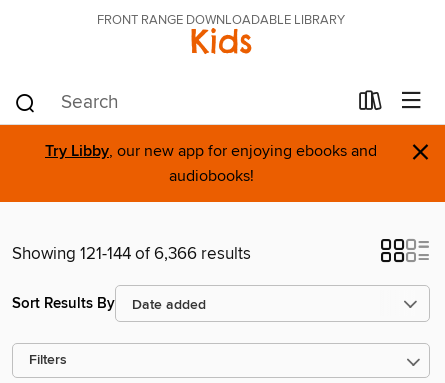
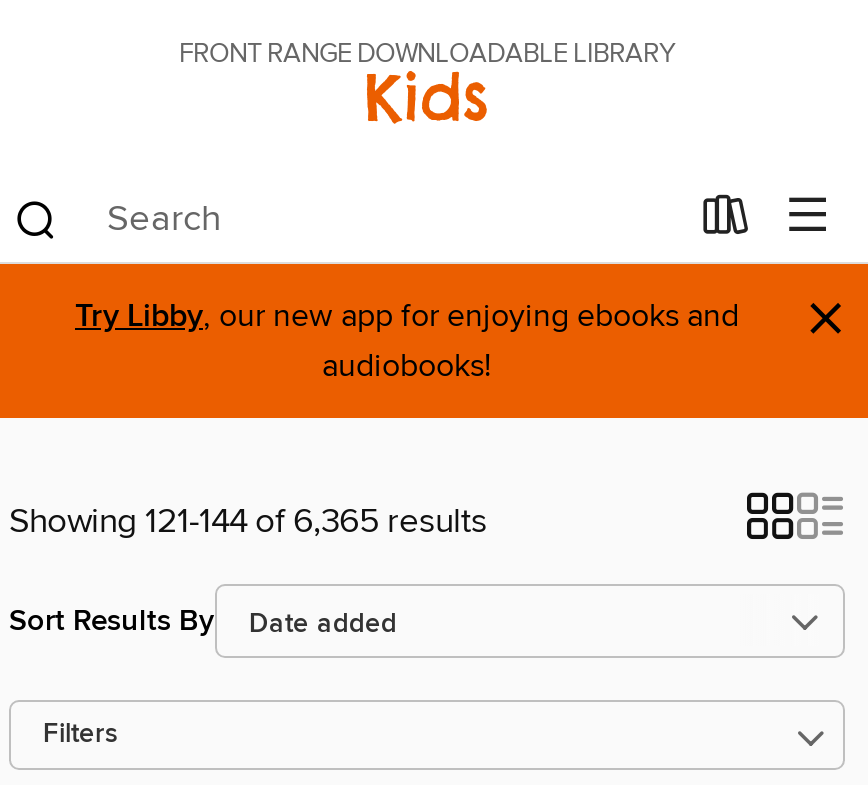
[12,243,251,265] Showing 121-144 of 6,366 results -> [9,500,487,544] Showing 121-144 of 6,365 results

